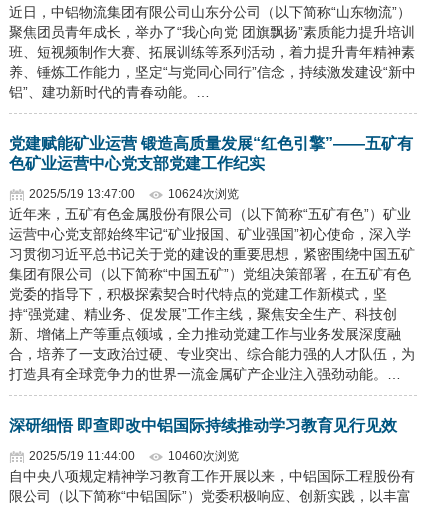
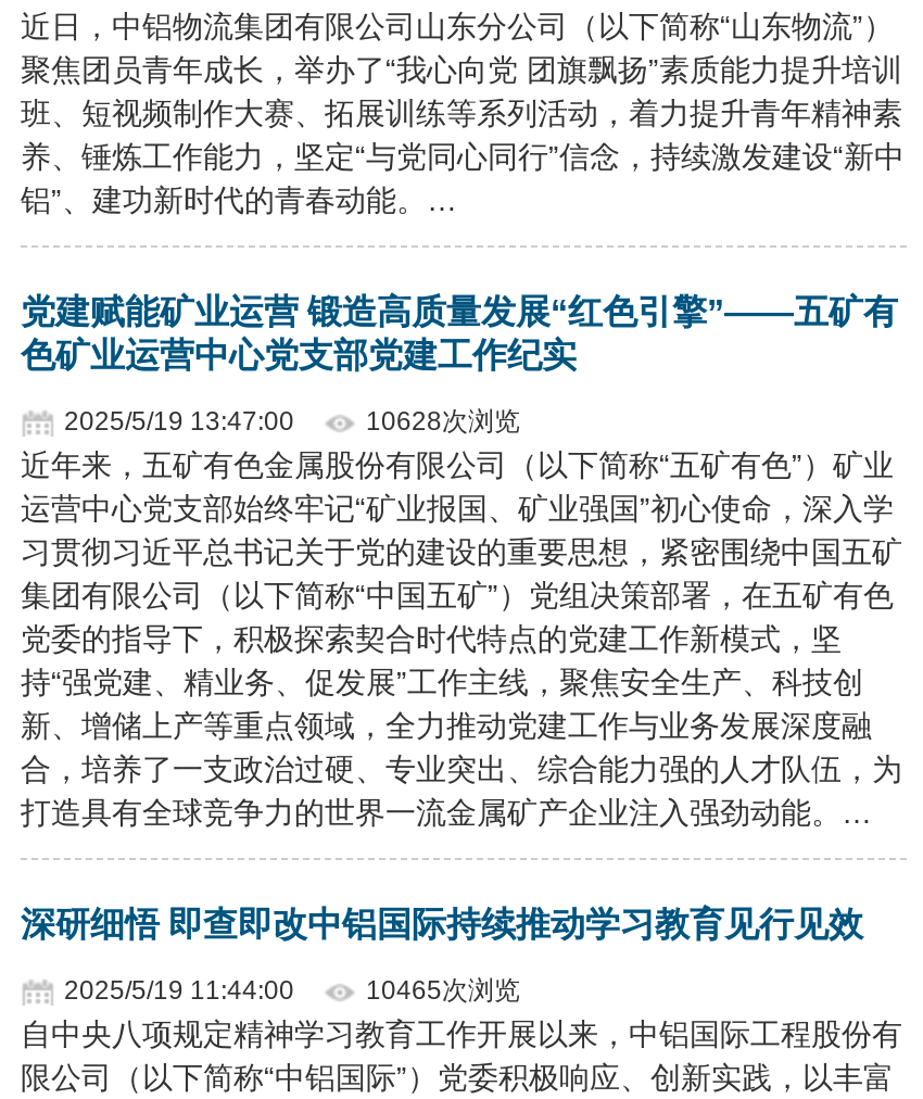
[168,187,239,201] 10624次浏览 -> [366,406,520,437] 10628次浏览
[168,449,239,463] 10460次浏览 -> [366,975,520,1006] 10465次浏览

